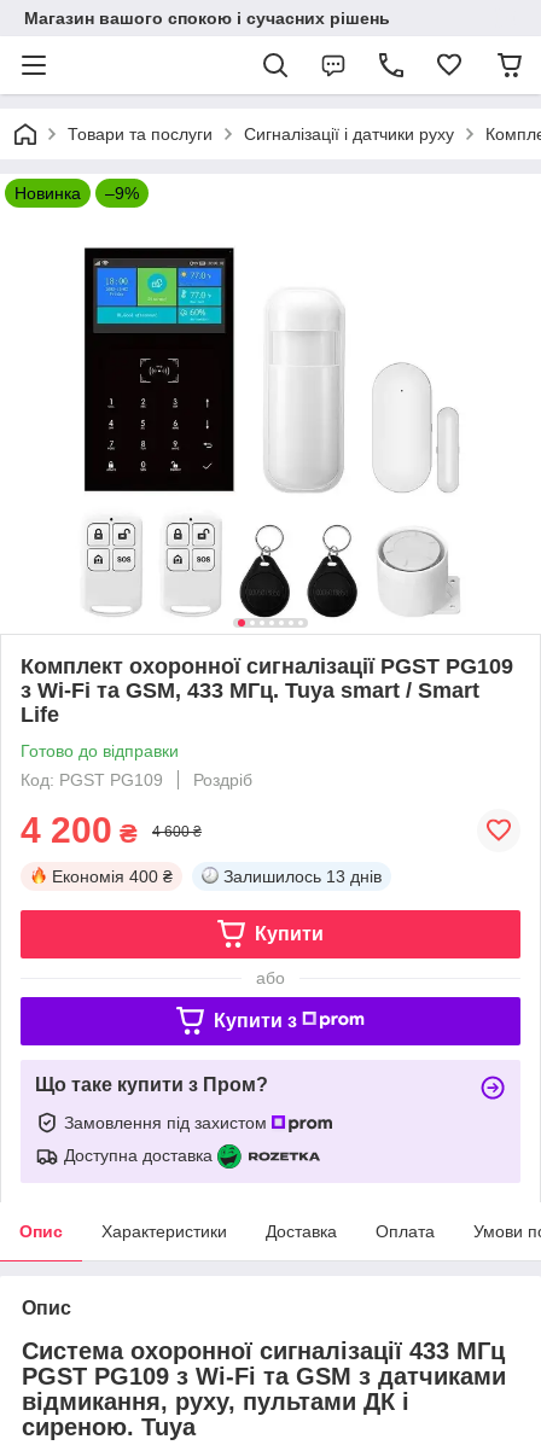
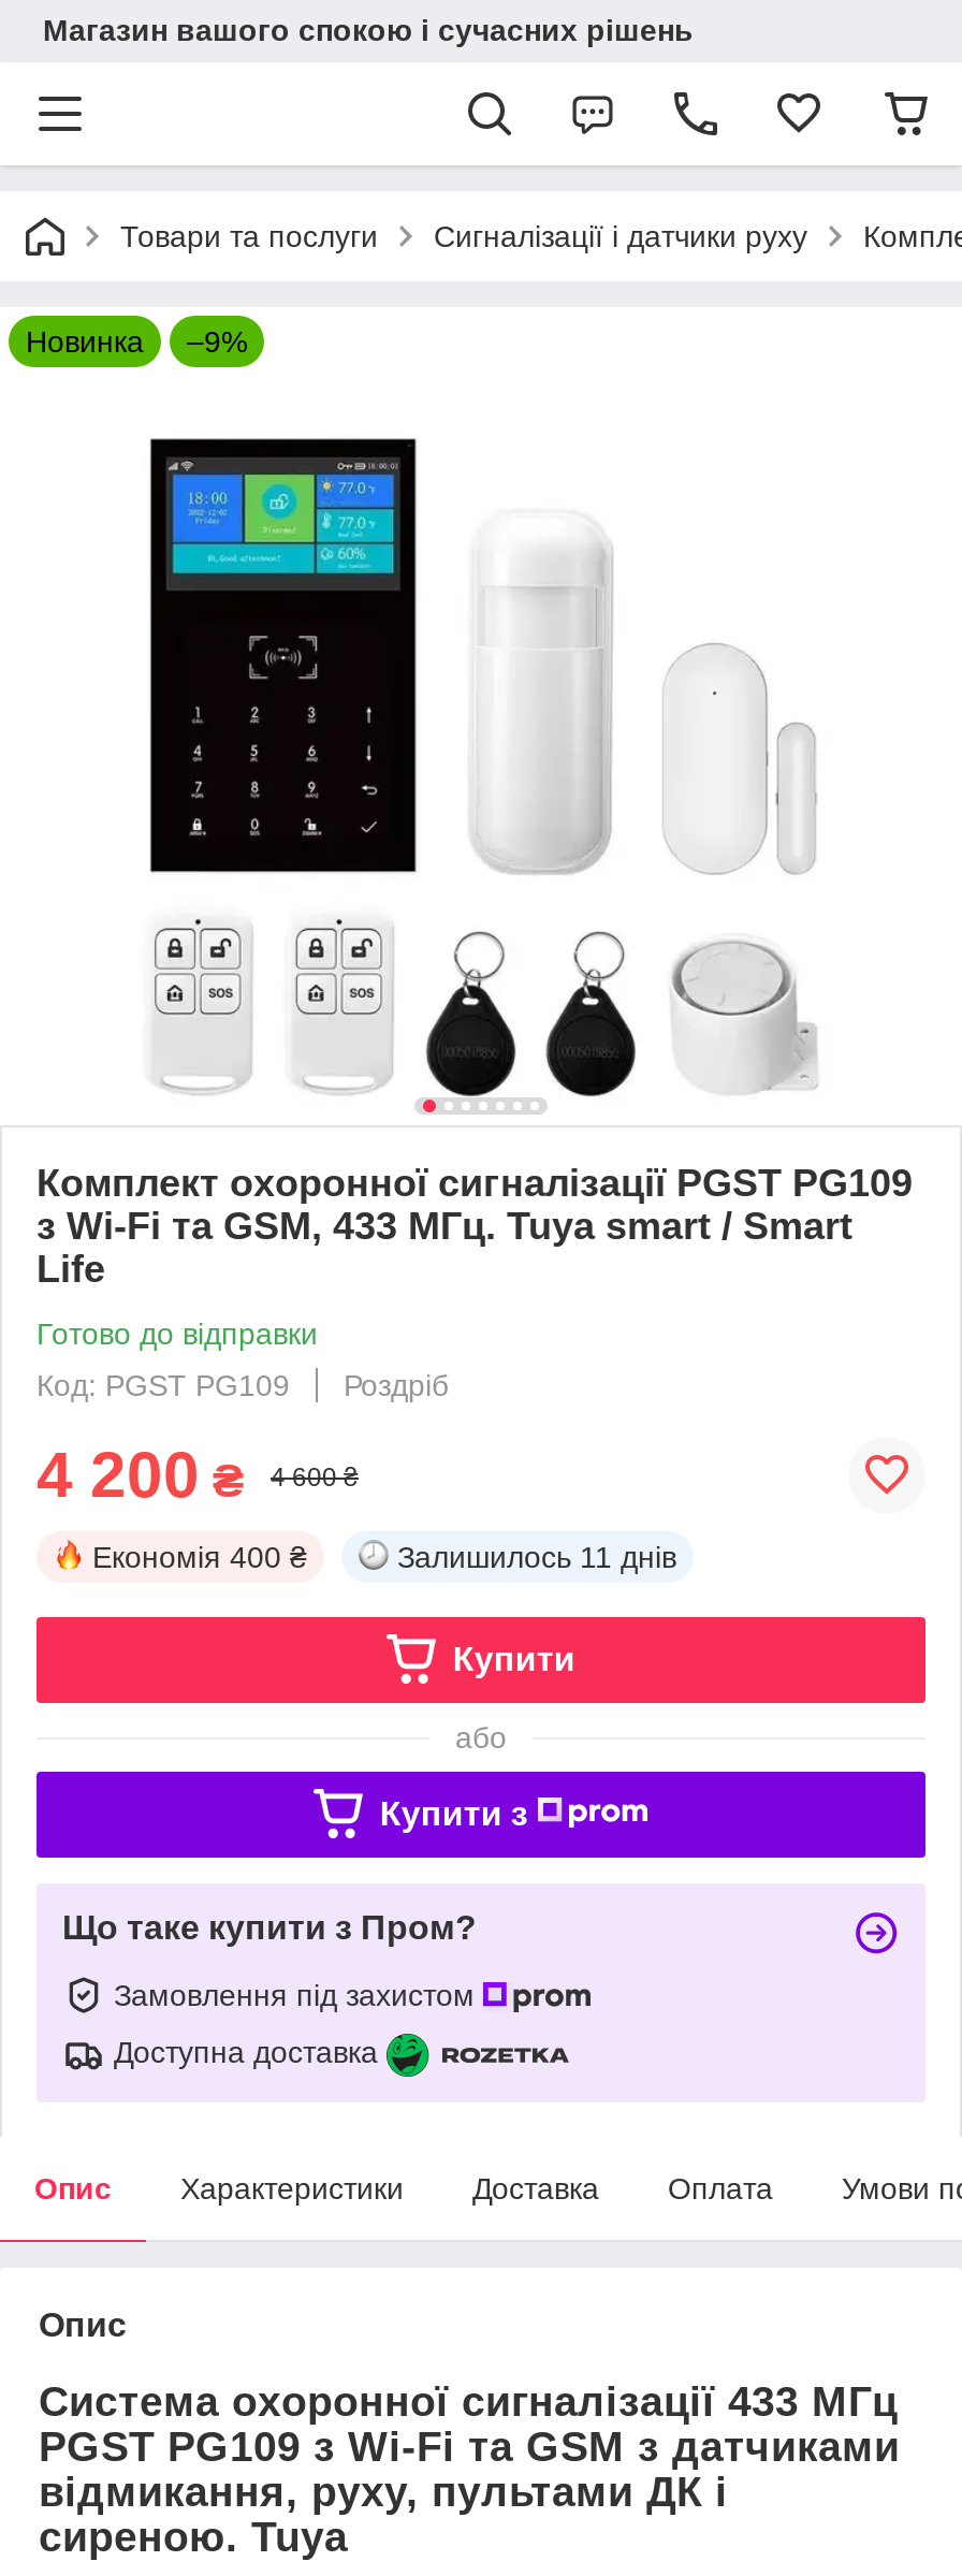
[223,866,382,886] Залишилось 13 днів -> [397,1539,676,1574] Залишилось 11 днів

